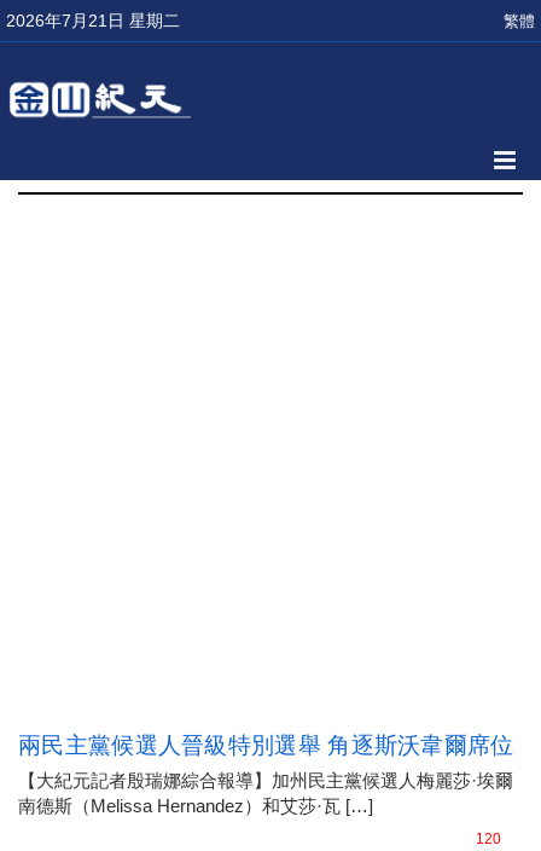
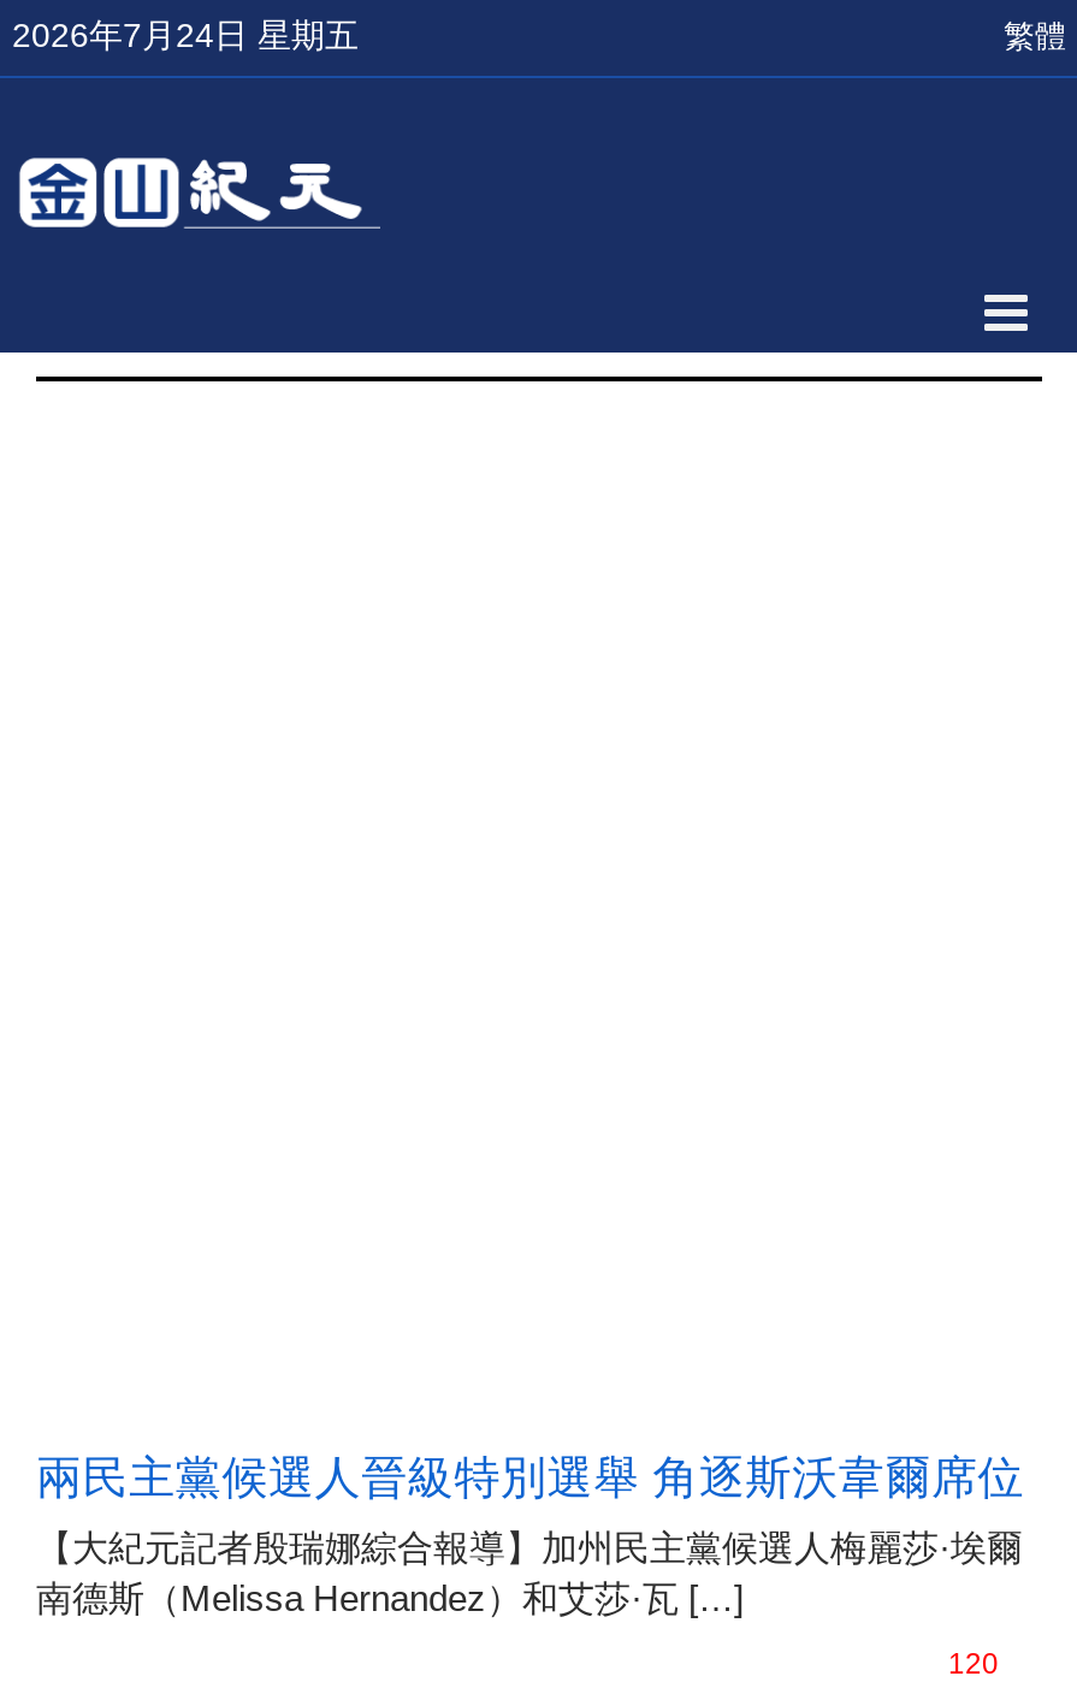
[6,11,180,30] 2026年7月21日 星期二 -> [12,16,359,54] 2026年7月24日 星期五

